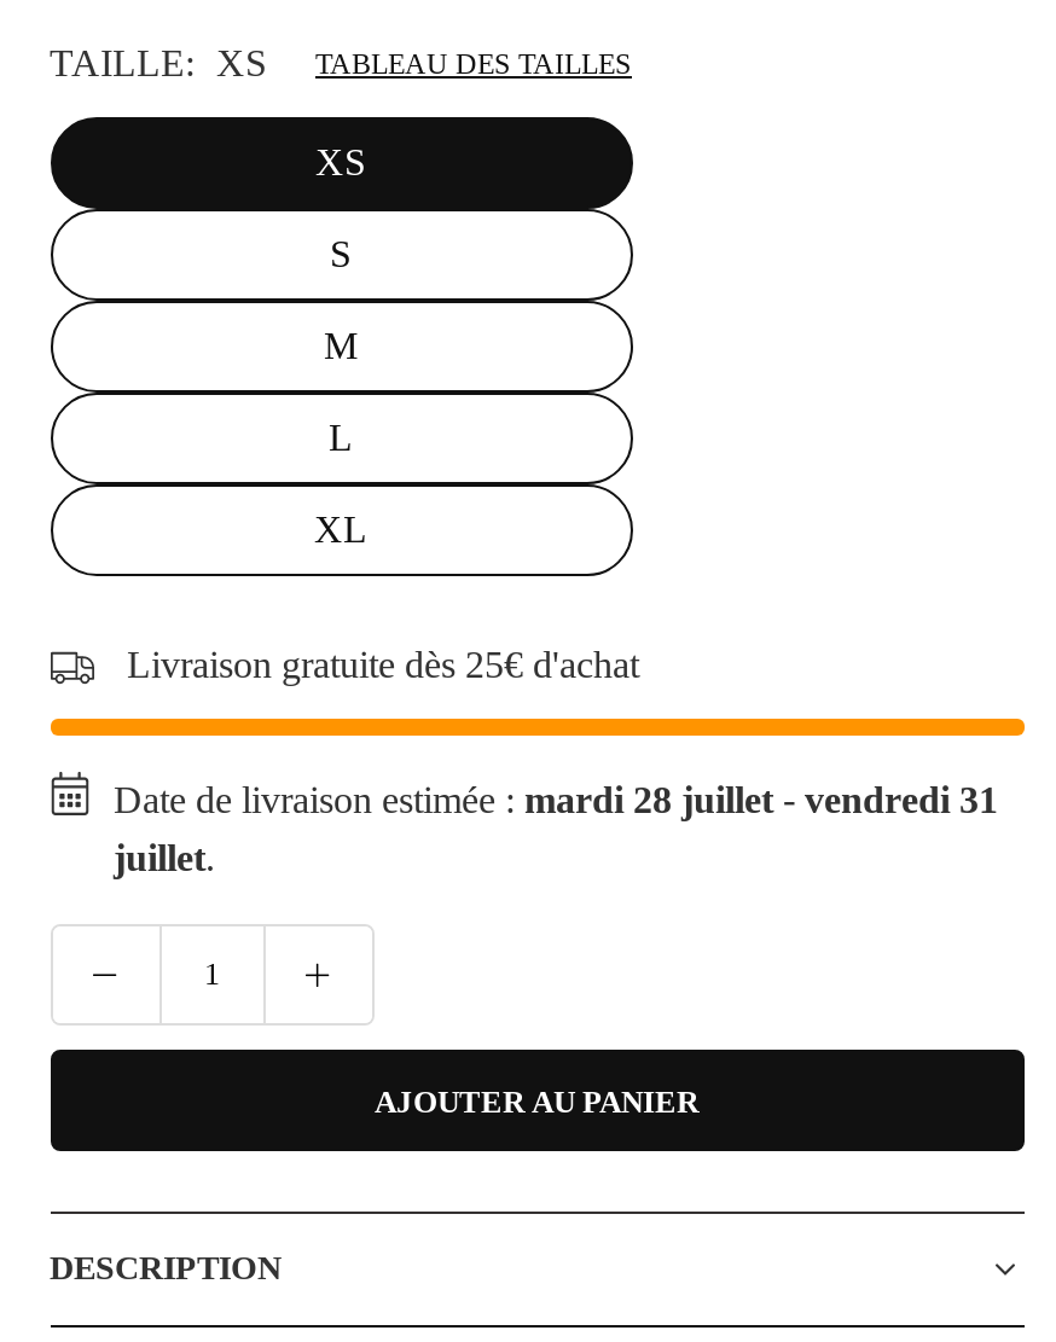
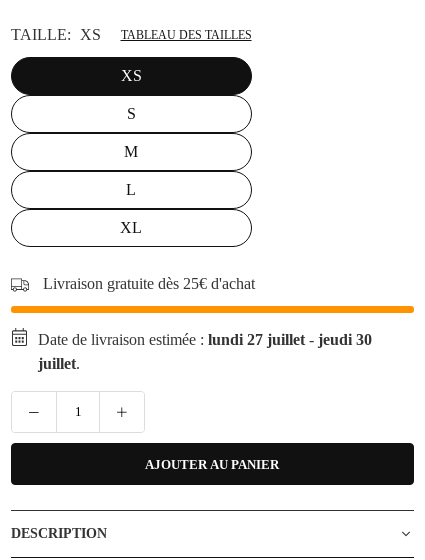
[114,780,998,821] Date de livraison estimée : mardi 28 juillet - vendredi 31 -> [38,331,372,348] Date de livraison estimée : lundi 27 juillet - jeudi 30

